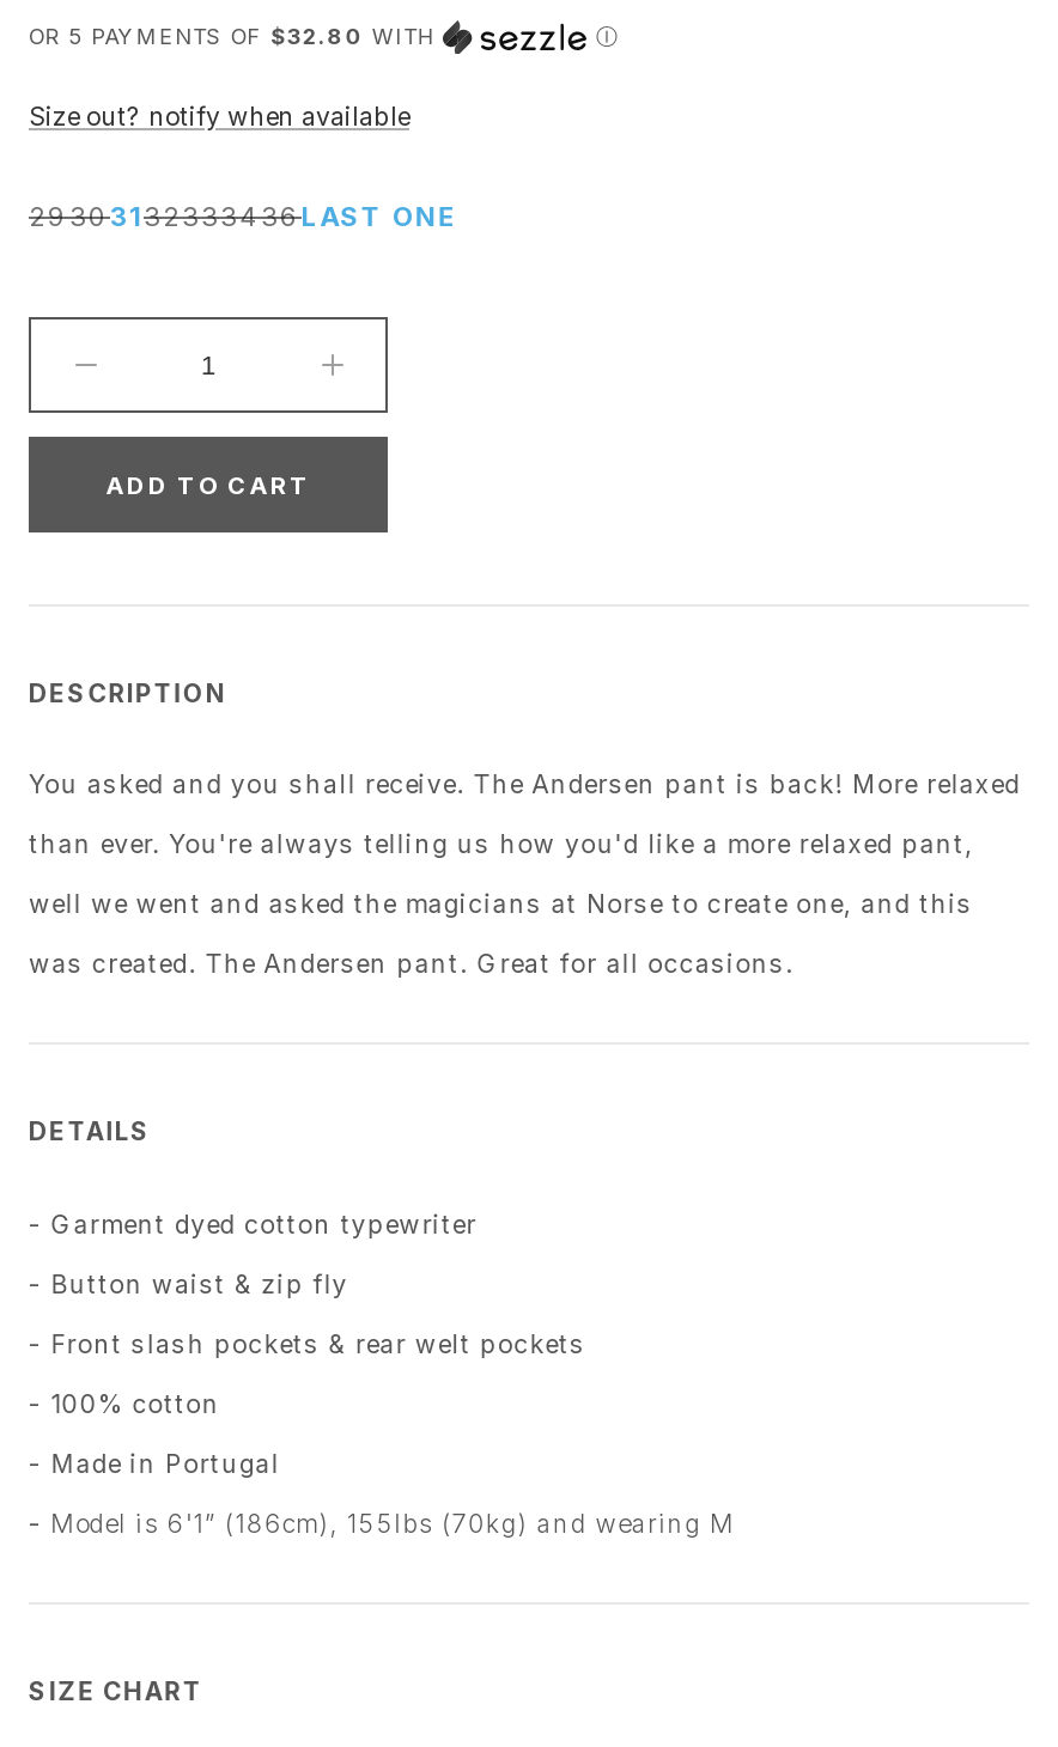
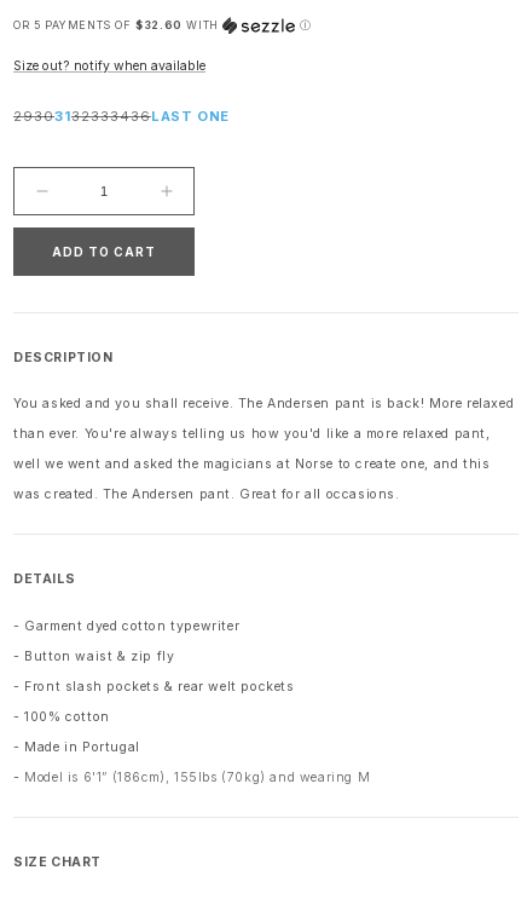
[29,23,444,49] OR 5 PAYMENTS OF $32.80 WITH -> [13,18,223,31] OR 5 PAYMENTS OF $32.60 WITH

